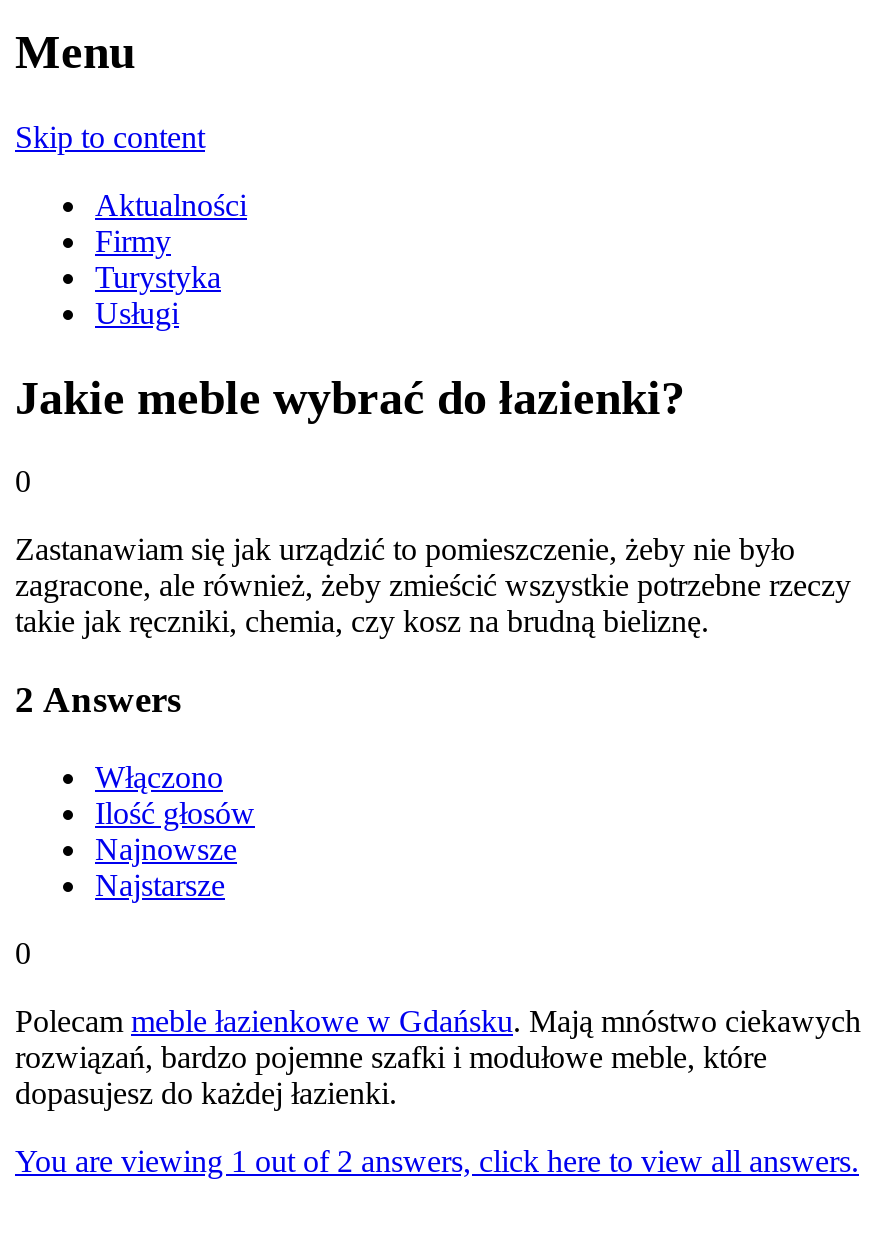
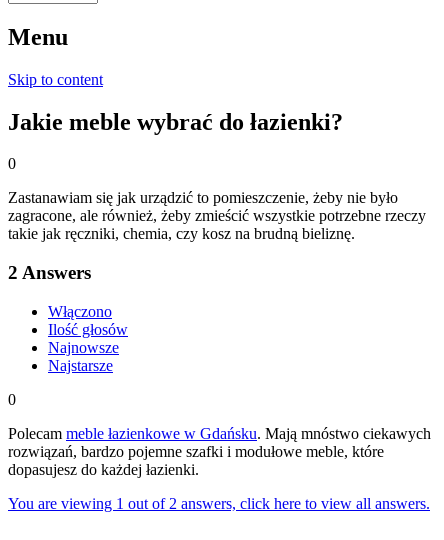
[95,187,247,329] Aktualności | Firmy | Turystyka | Usługi -> none

